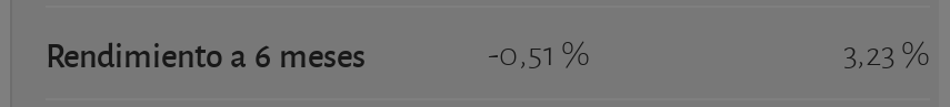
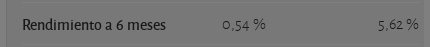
[488,31,590,75] -0,51 % -> [222,14,266,34] 0,54 %
[843,31,930,75] 3,23 % -> [378,14,419,34] 5,62 %

